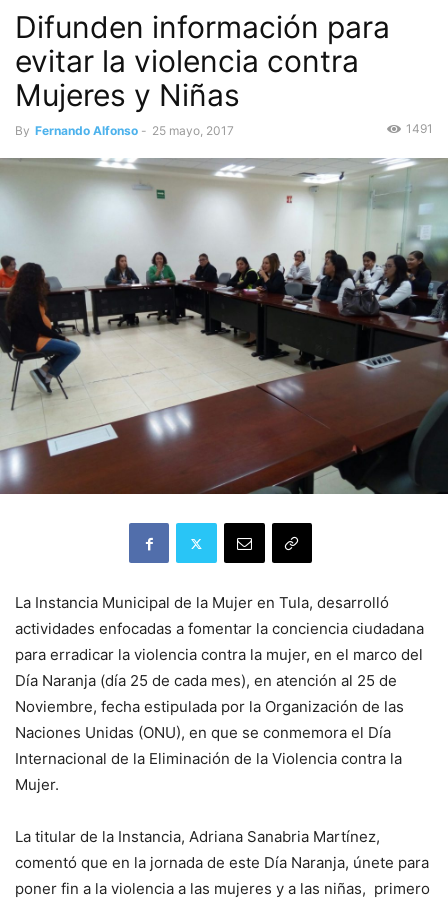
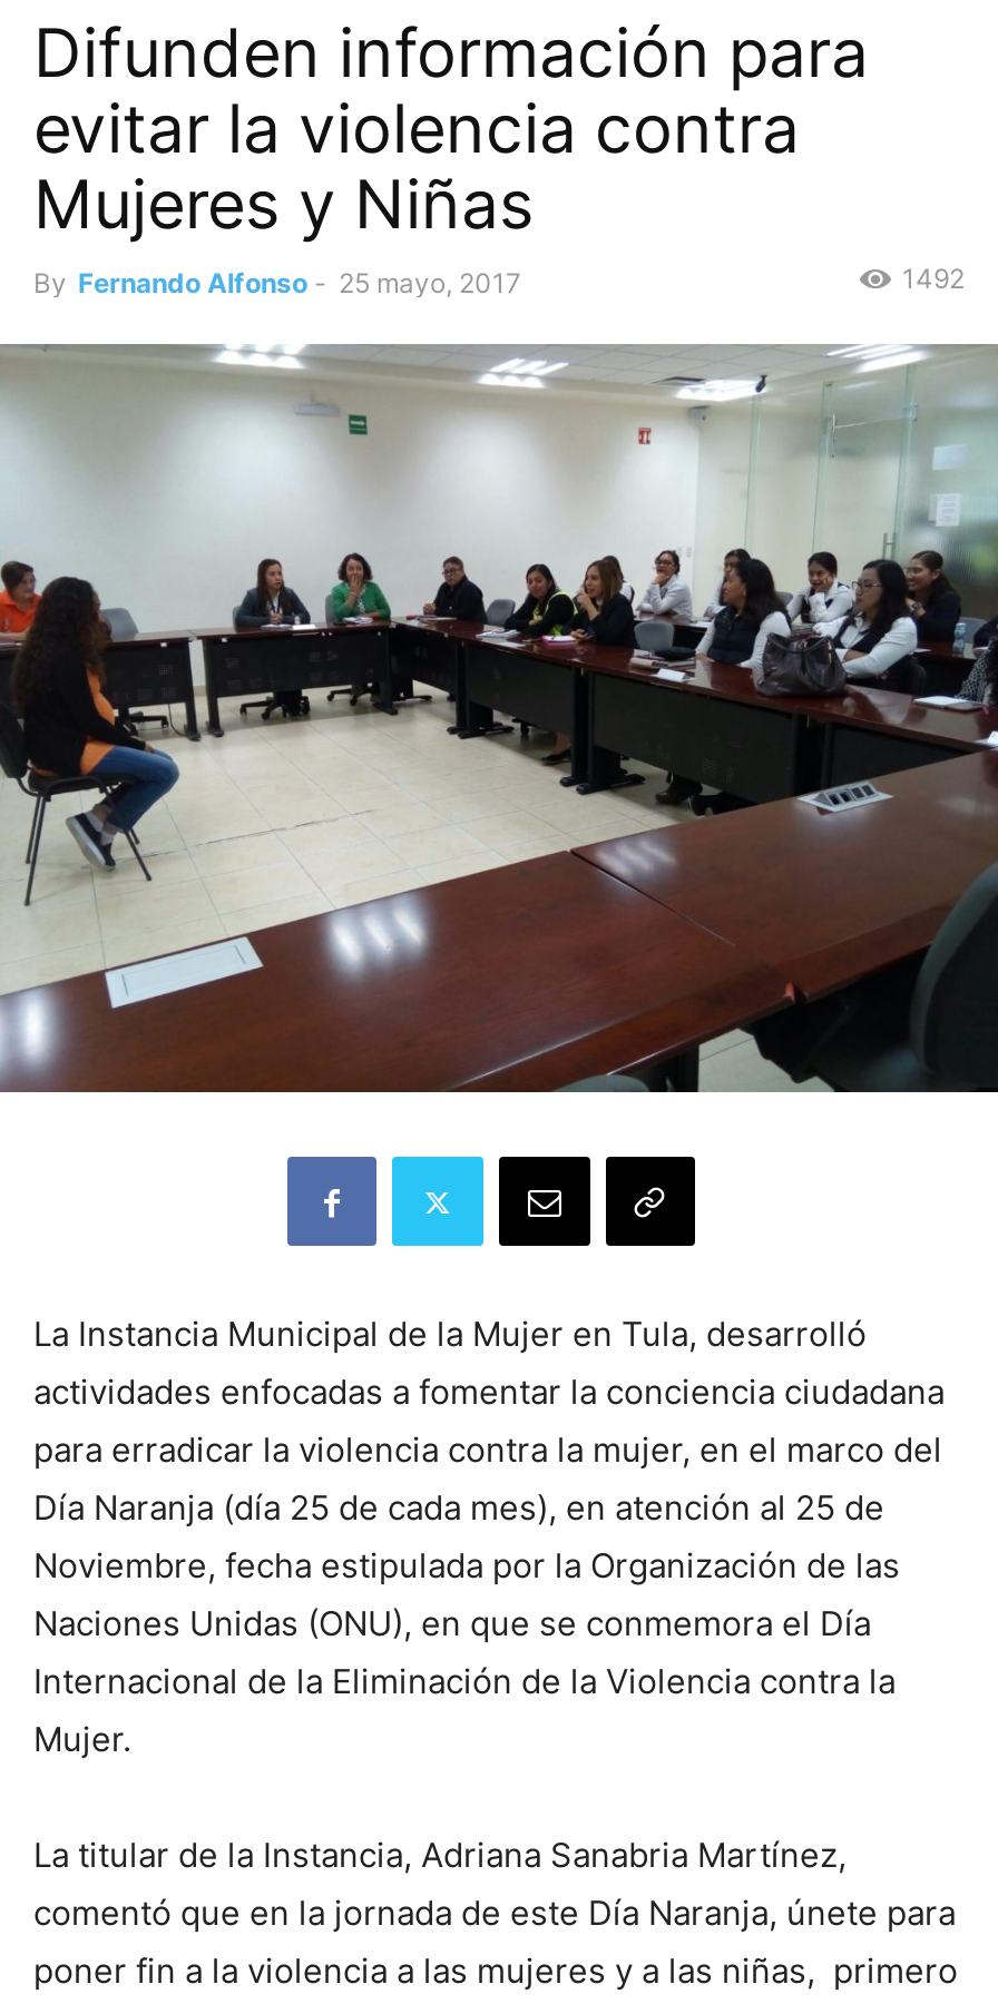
[406,121,433,136] 1491 -> [902,262,965,295] 1492

